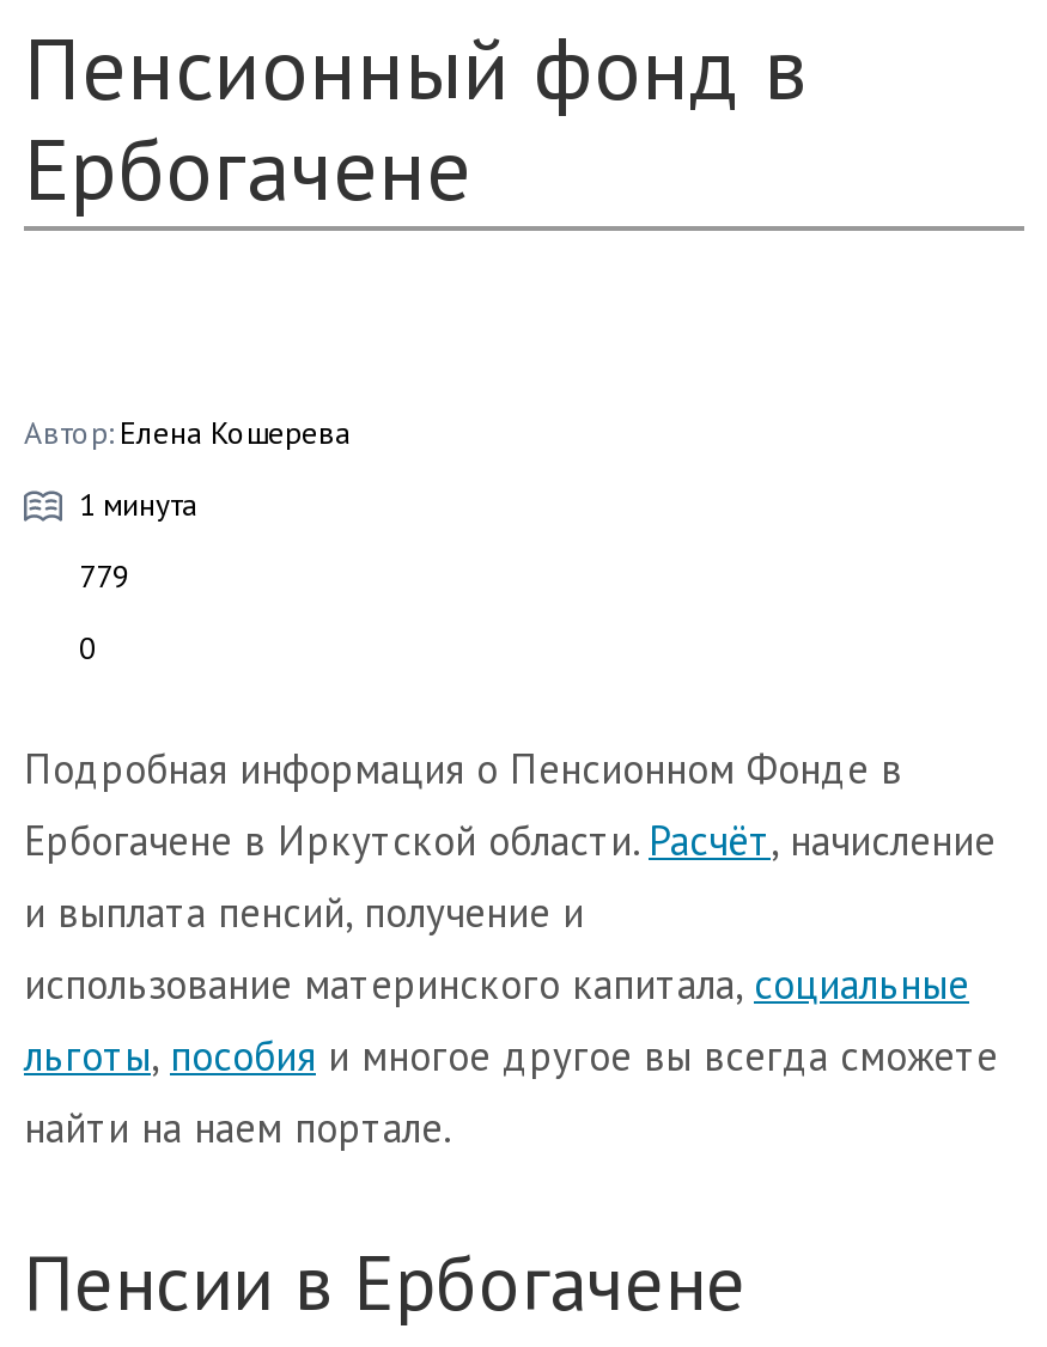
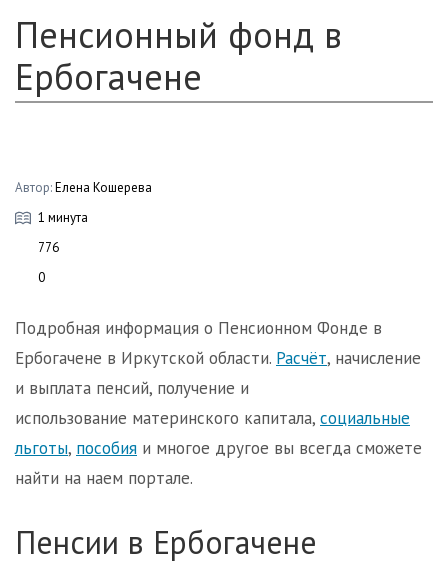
[79,556,129,597] 779 -> [38,239,59,256] 776

